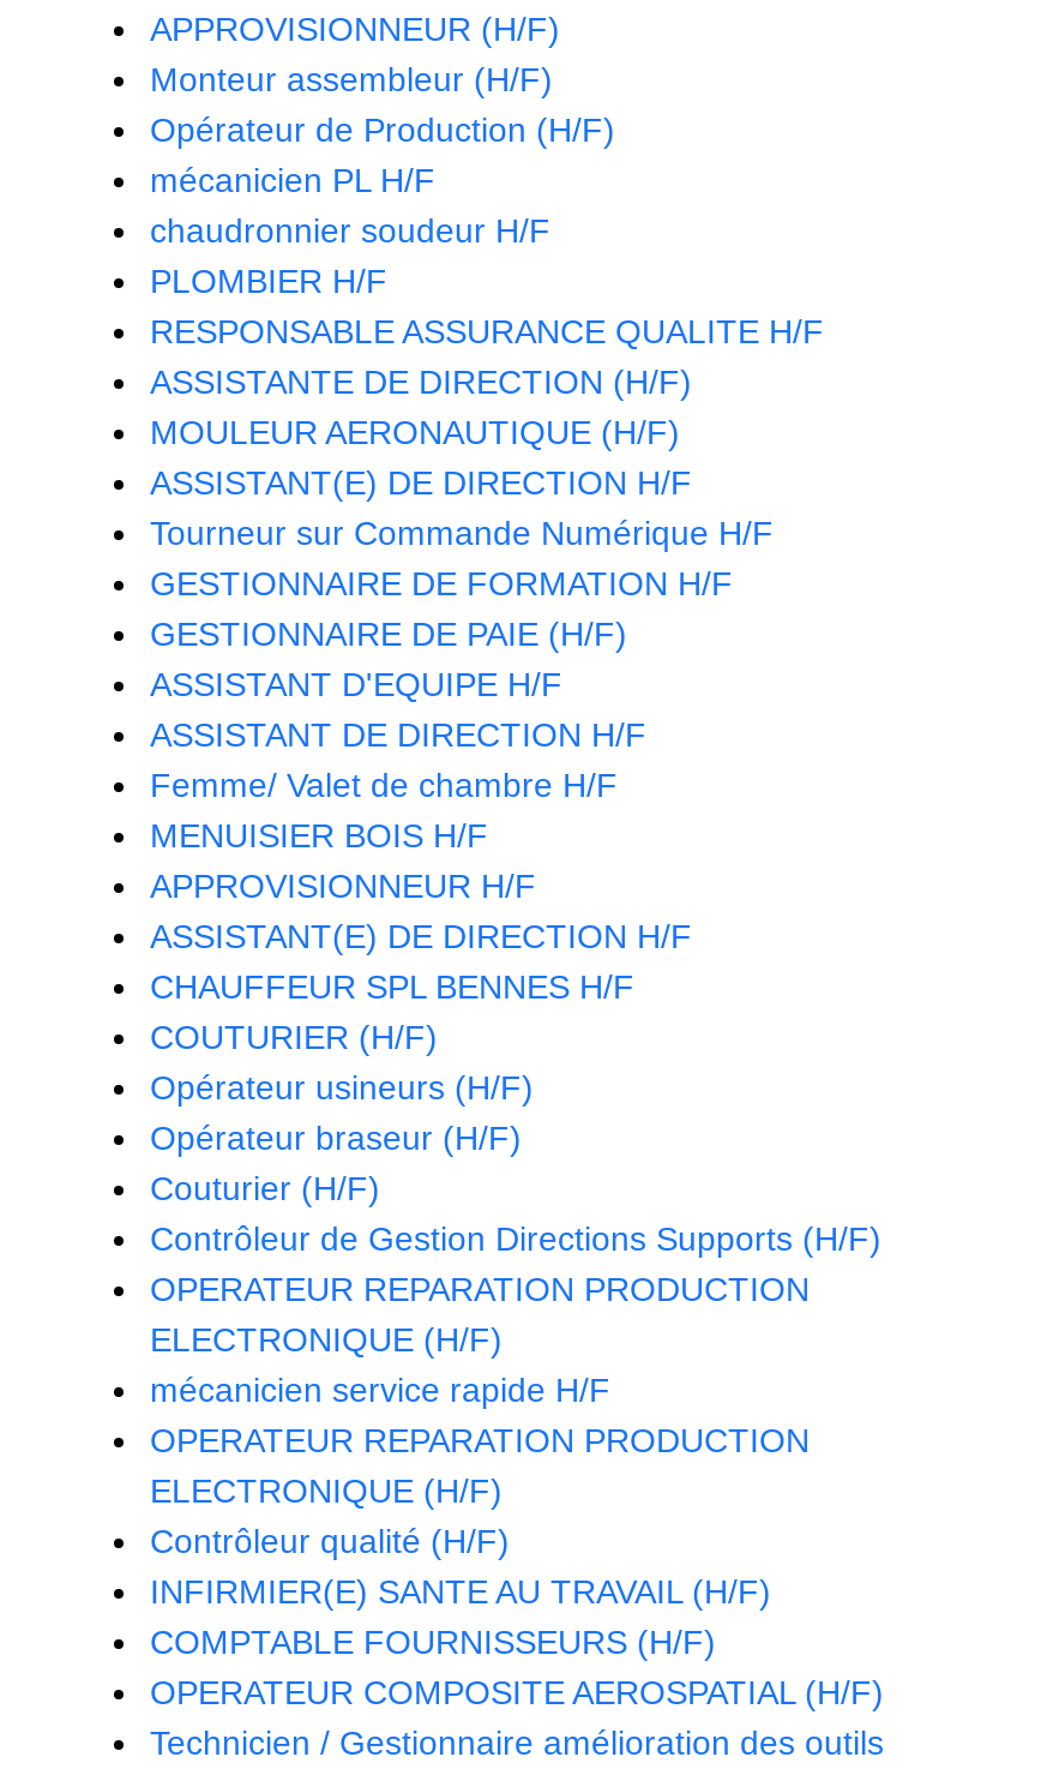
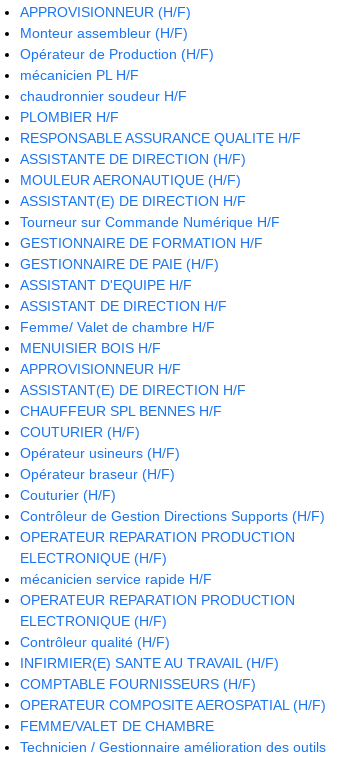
none -> [20,718,214,734] FEMME/VALET DE CHAMBRE

